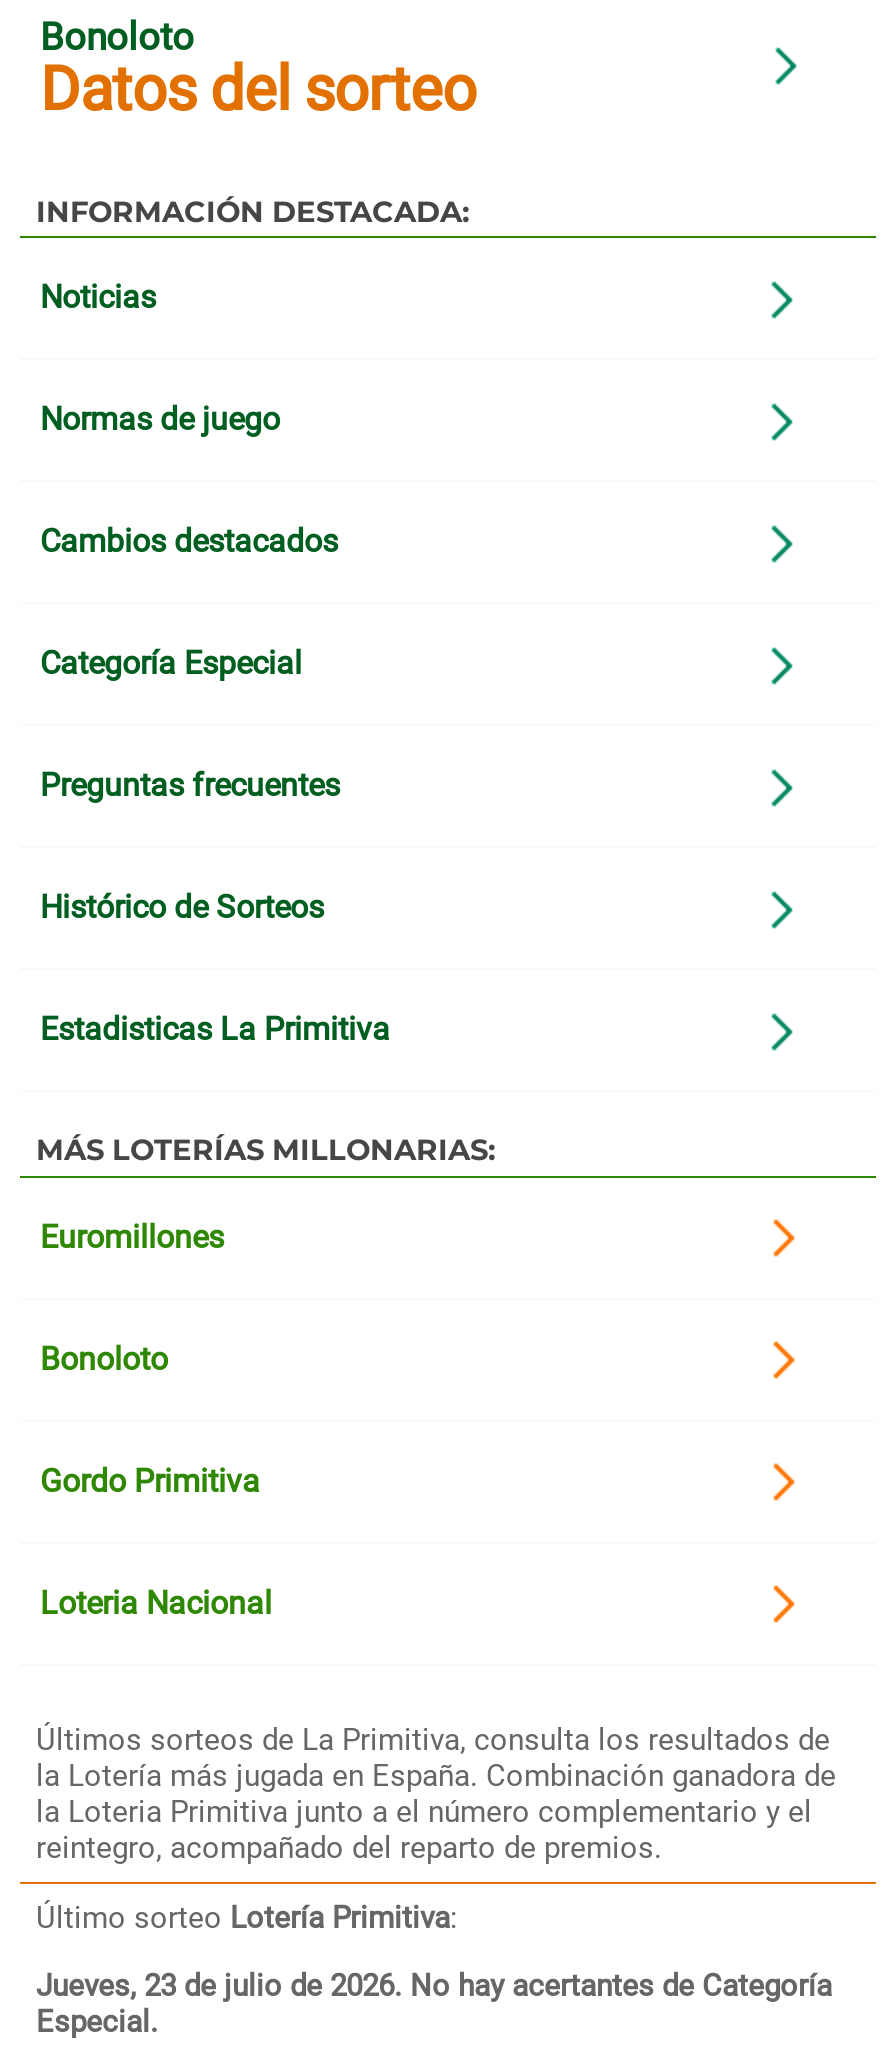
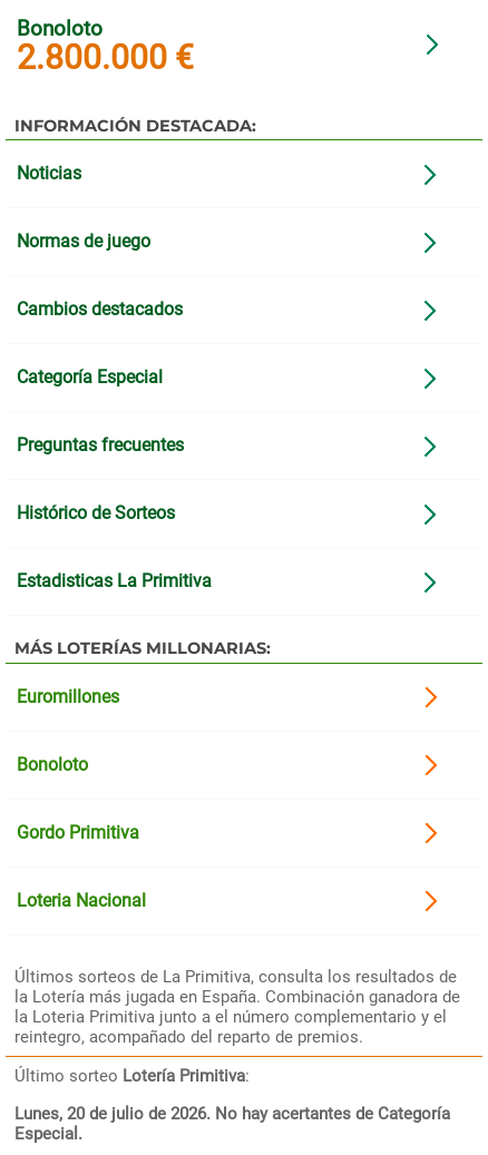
[40,55,476,125] Datos del sorteo -> [17,38,194,77] 2.800.000 €
[36,1967,832,2003] Jueves, 23 de julio de 2026. No hay acertantes de Categoría -> [14,1103,450,1123] Lunes, 20 de julio de 2026. No hay acertantes de Categoría

